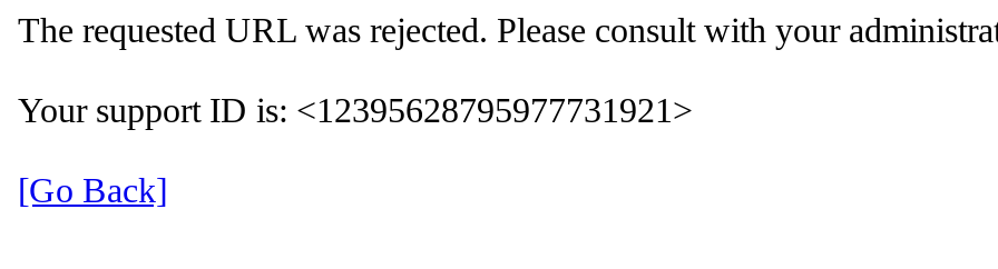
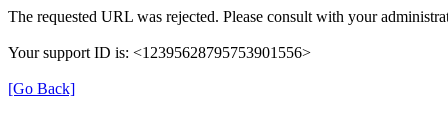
[18,91,693,129] Your support ID is: <12395628795977731921> -> [8,44,311,61] Your support ID is: <12395628795753901556>

